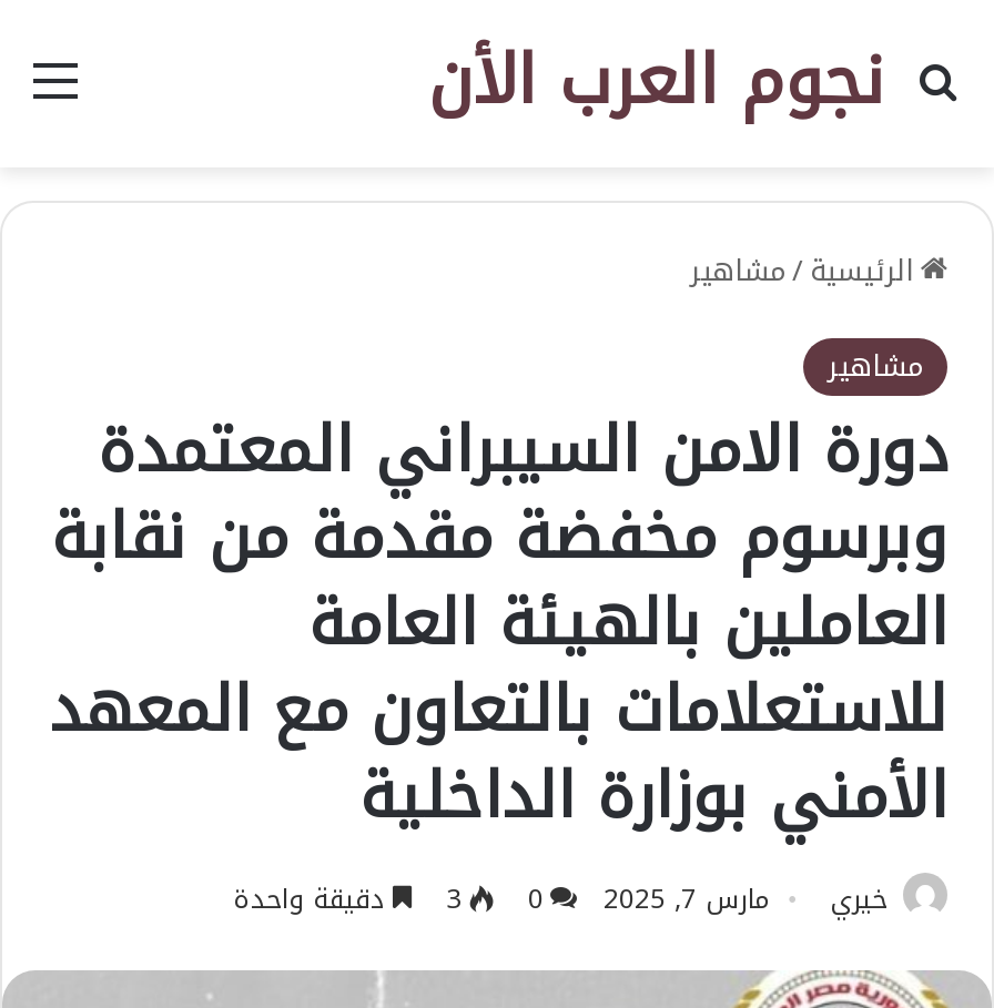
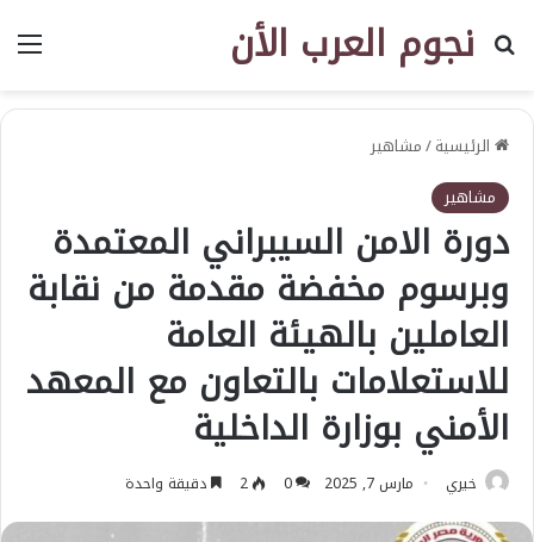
[233,875,544,924] 0 3 دقيقة واحدة -> [125,471,292,497] 0 2 دقيقة واحدة

